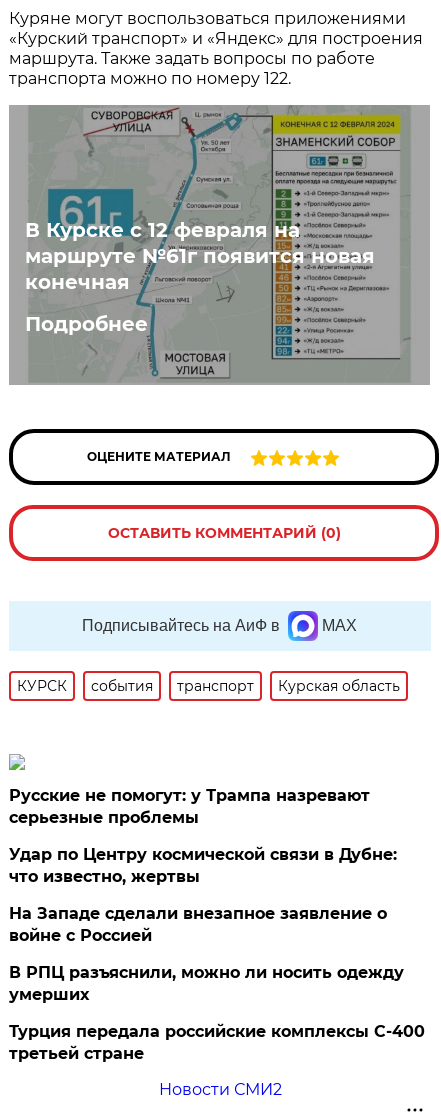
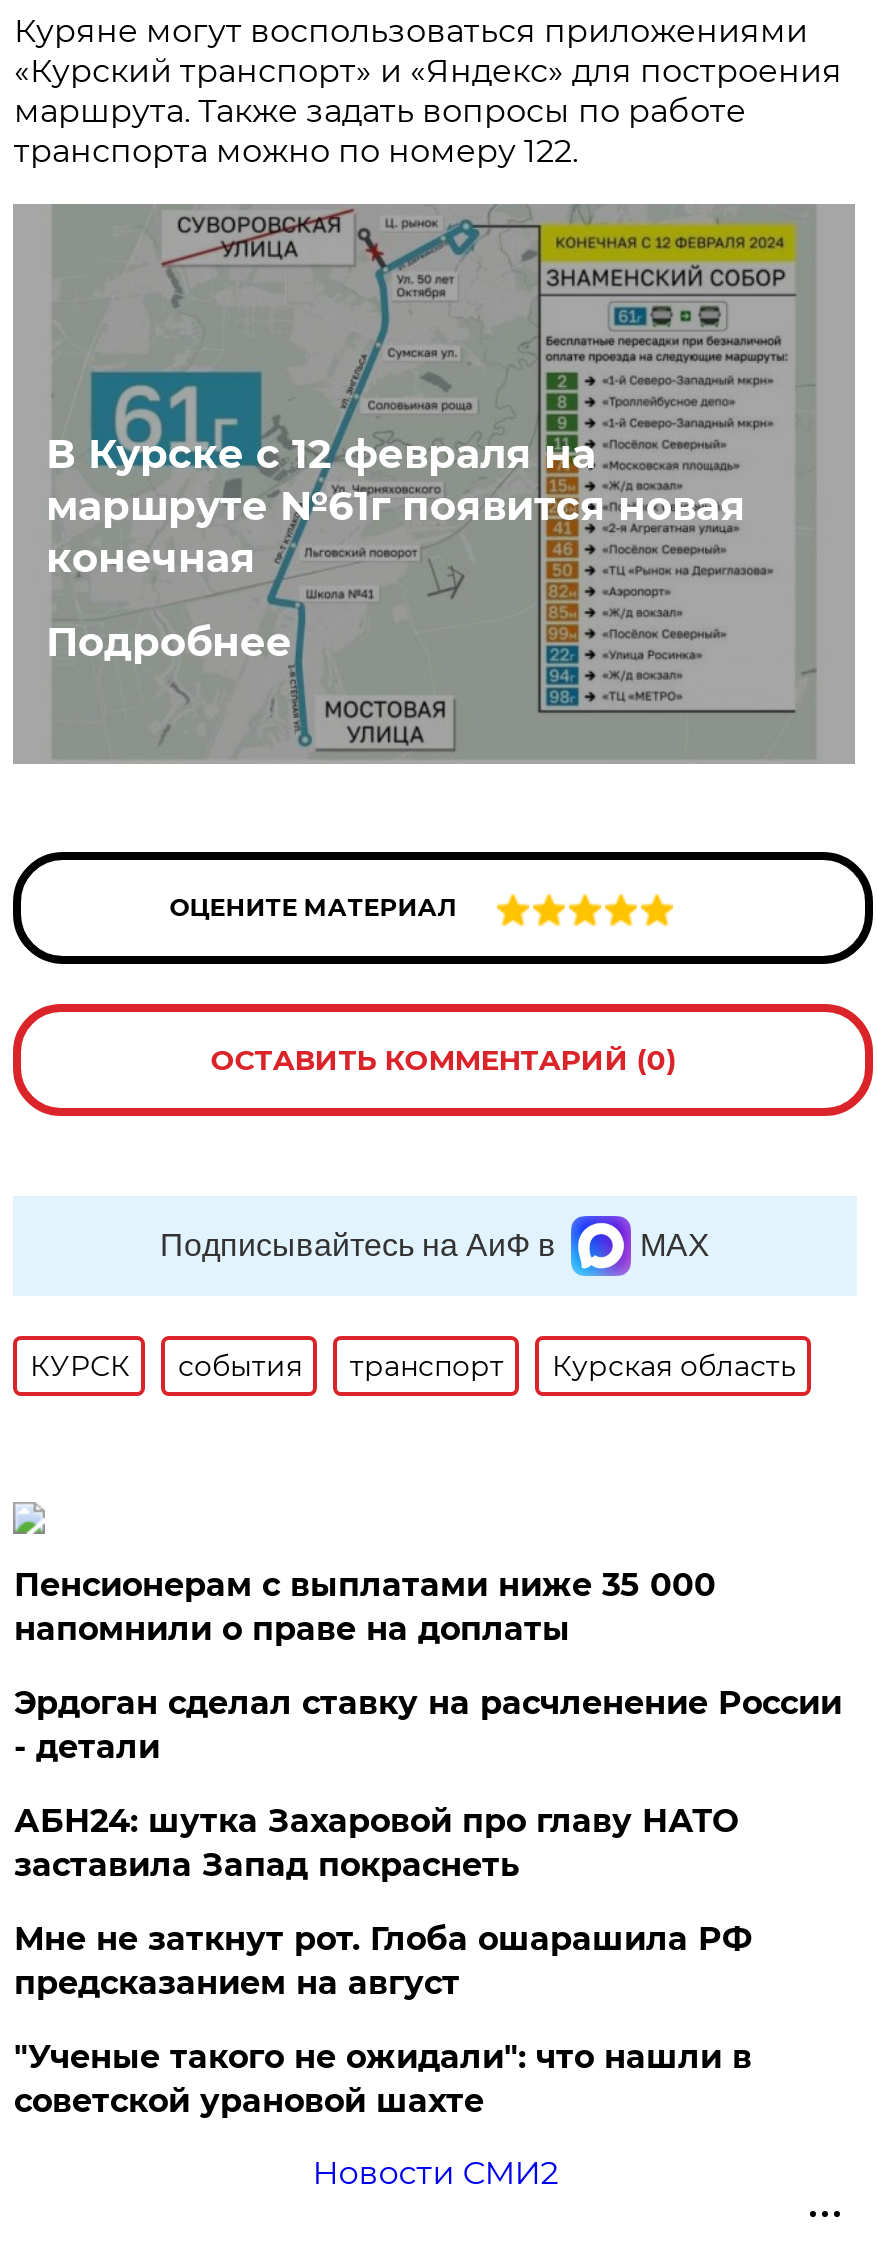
[9,786,370,827] Русские не помогут: у Трампа назревают | серьезные проблемы -> [14,1566,716,1648] Пенсионерам с выплатами ниже 35 000 | напомнили о праве на доплаты
[9,845,397,886] Удар по Центру космической связи в Дубне: | что известно, жертвы -> [14,1684,842,1766] Эрдоган сделал ставку на расчленение России | - детали
[9,904,387,945] На Западе сделали внезапное заявление о | войне с Россией -> [14,1802,738,1884] АБН24: шутка Захаровой про главу НАТО | заставила Запад покраснеть
[9,963,404,1004] В РПЦ разъяснили, можно ли носить одежду | умерших -> [14,1920,752,2002] Мне не заткнут рот. Глоба ошарашила РФ | предсказанием на август
[9,1022,425,1063] Турция передала российские комплексы С-400 | третьей стране -> [14,2038,752,2120] "Ученые такого не ожидали": что нашли в | советской урановой шахте

